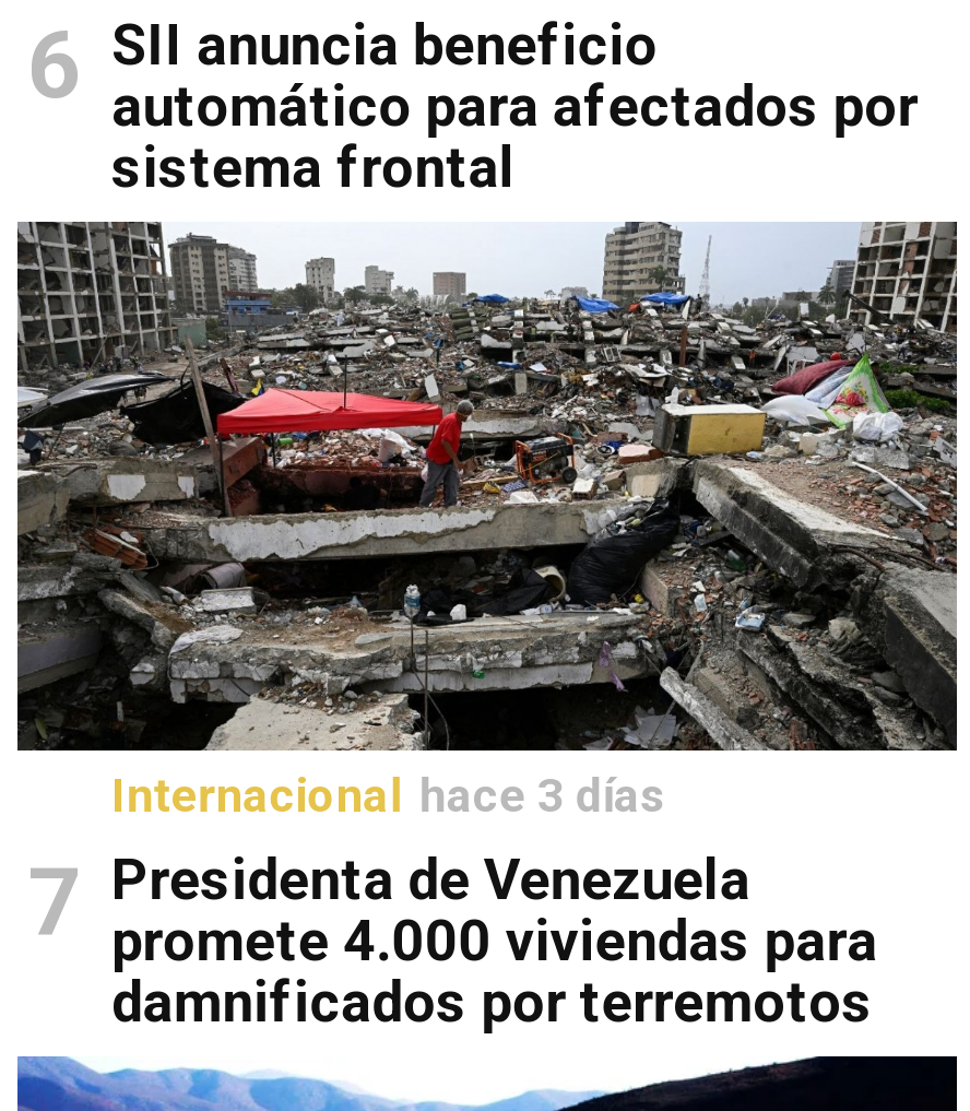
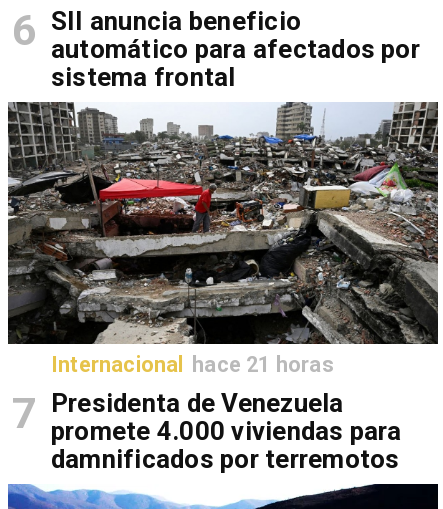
[111,768,667,822] Internacional hace 3 días -> [51,352,334,377] Internacional hace 21 horas

